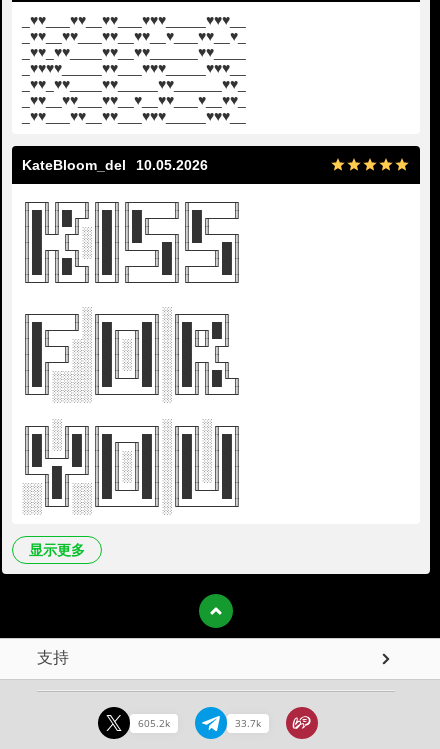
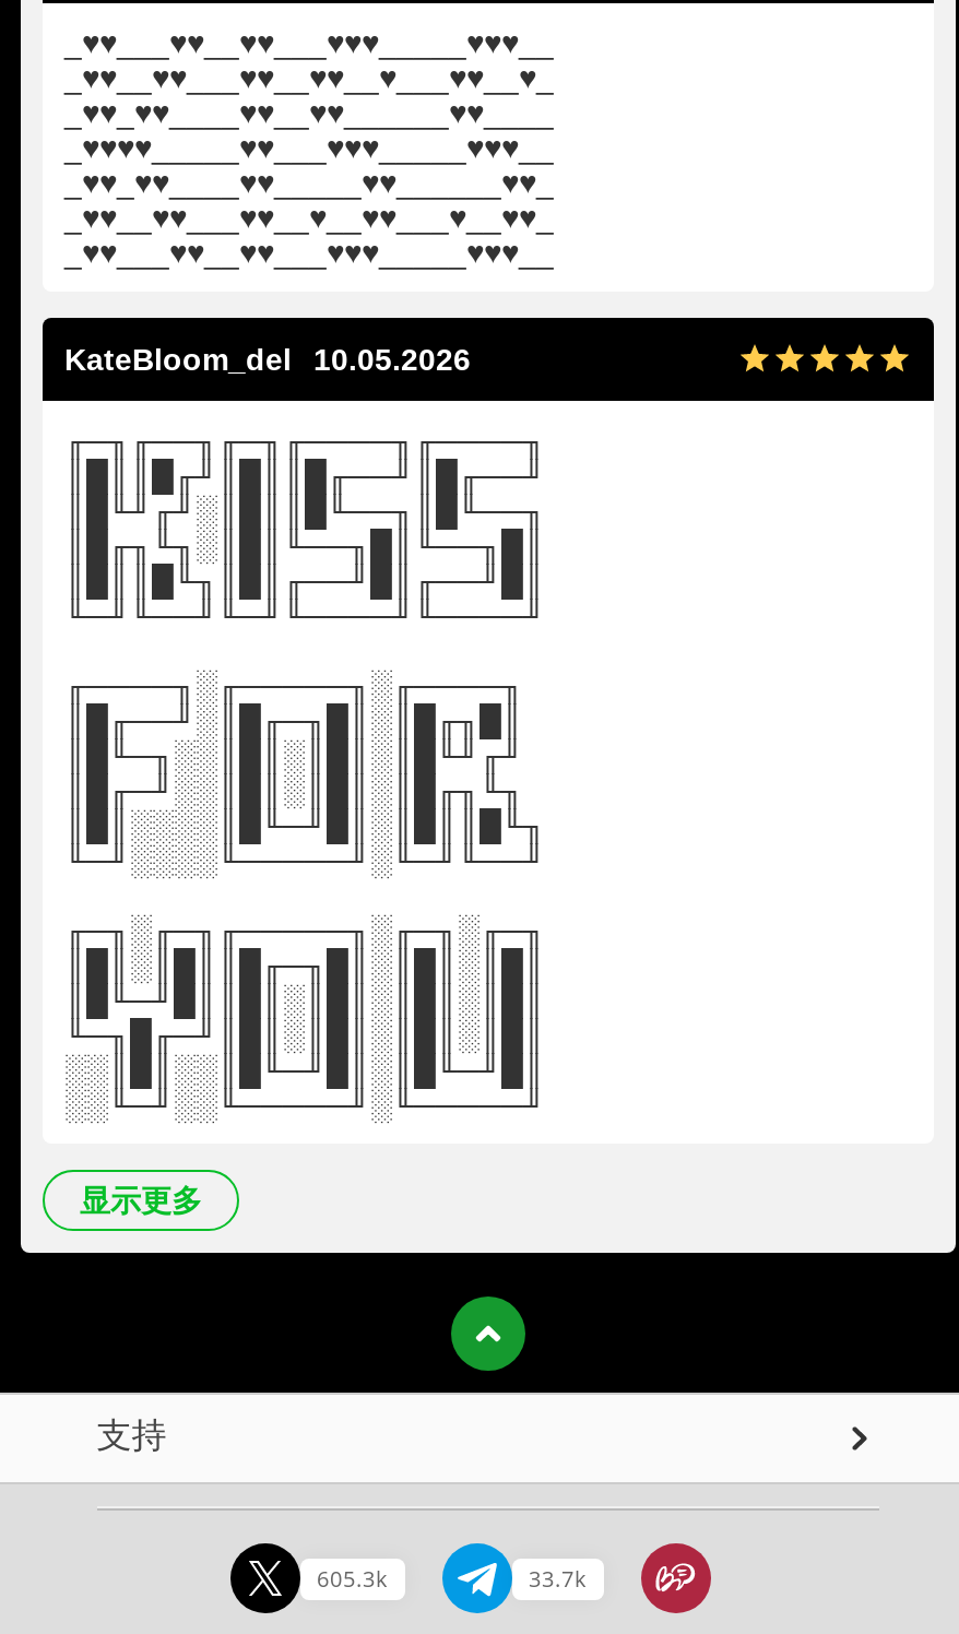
[137,715,169,729] 605.2k -> [317,1562,387,1592] 605.3k

